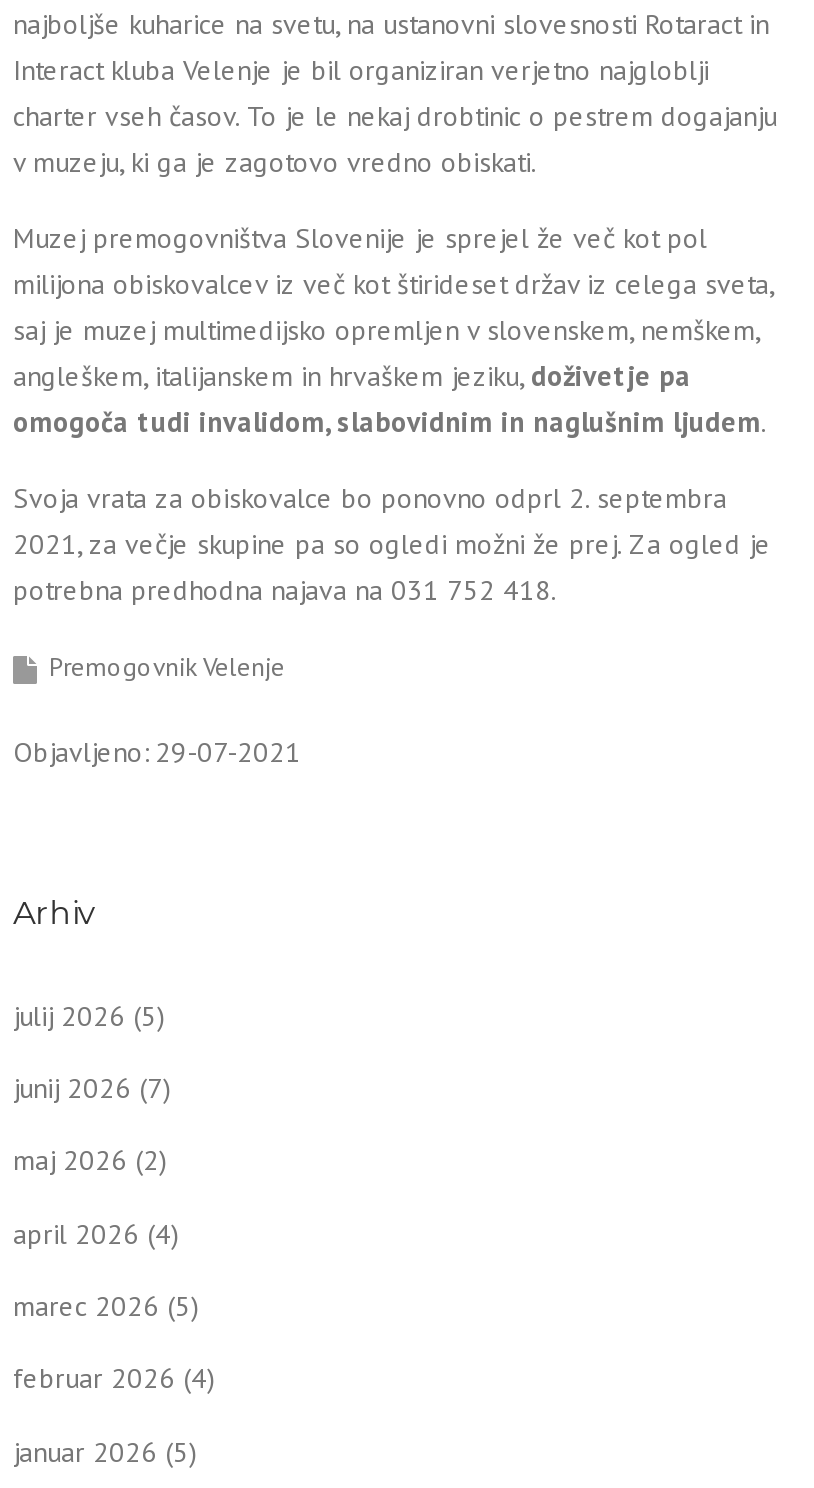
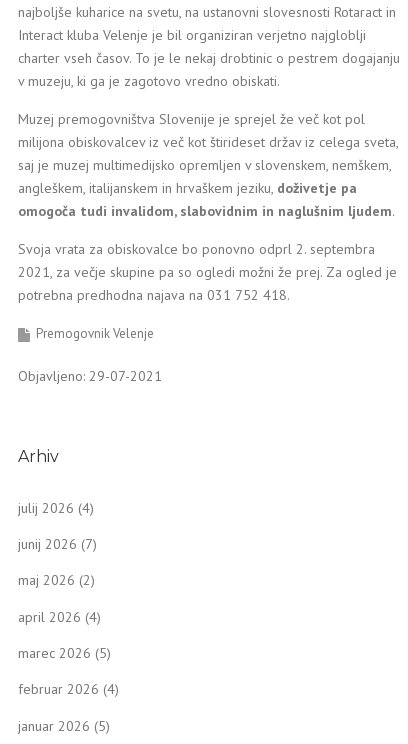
[13,997,165,1033] julij 2026 (5) -> [18,499,94,517] julij 2026 (4)

